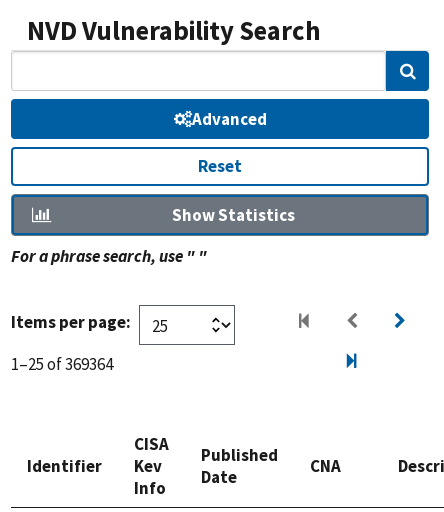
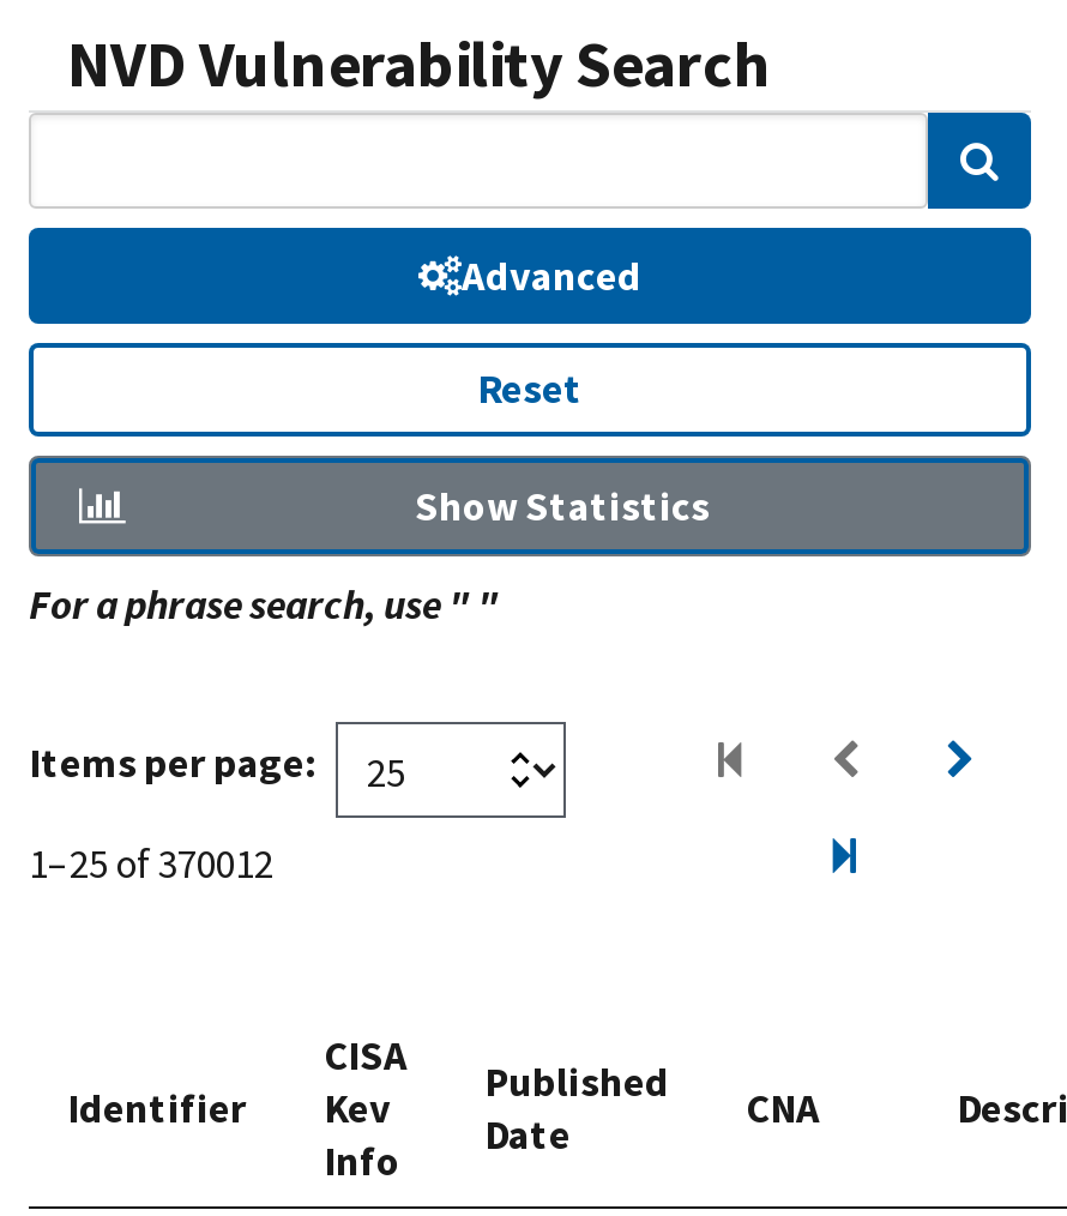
[11,353,113,375] 1–25 of 369364 -> [29,838,273,890] 1–25 of 370012

